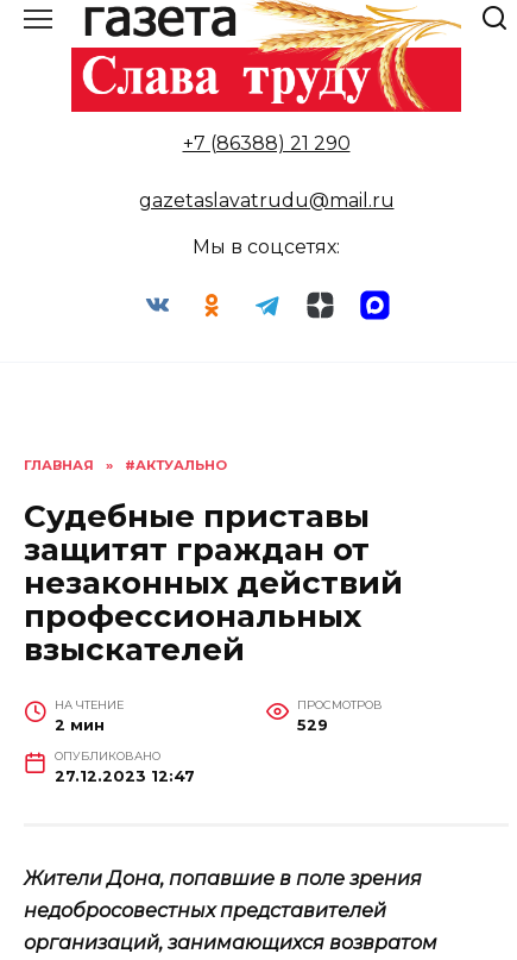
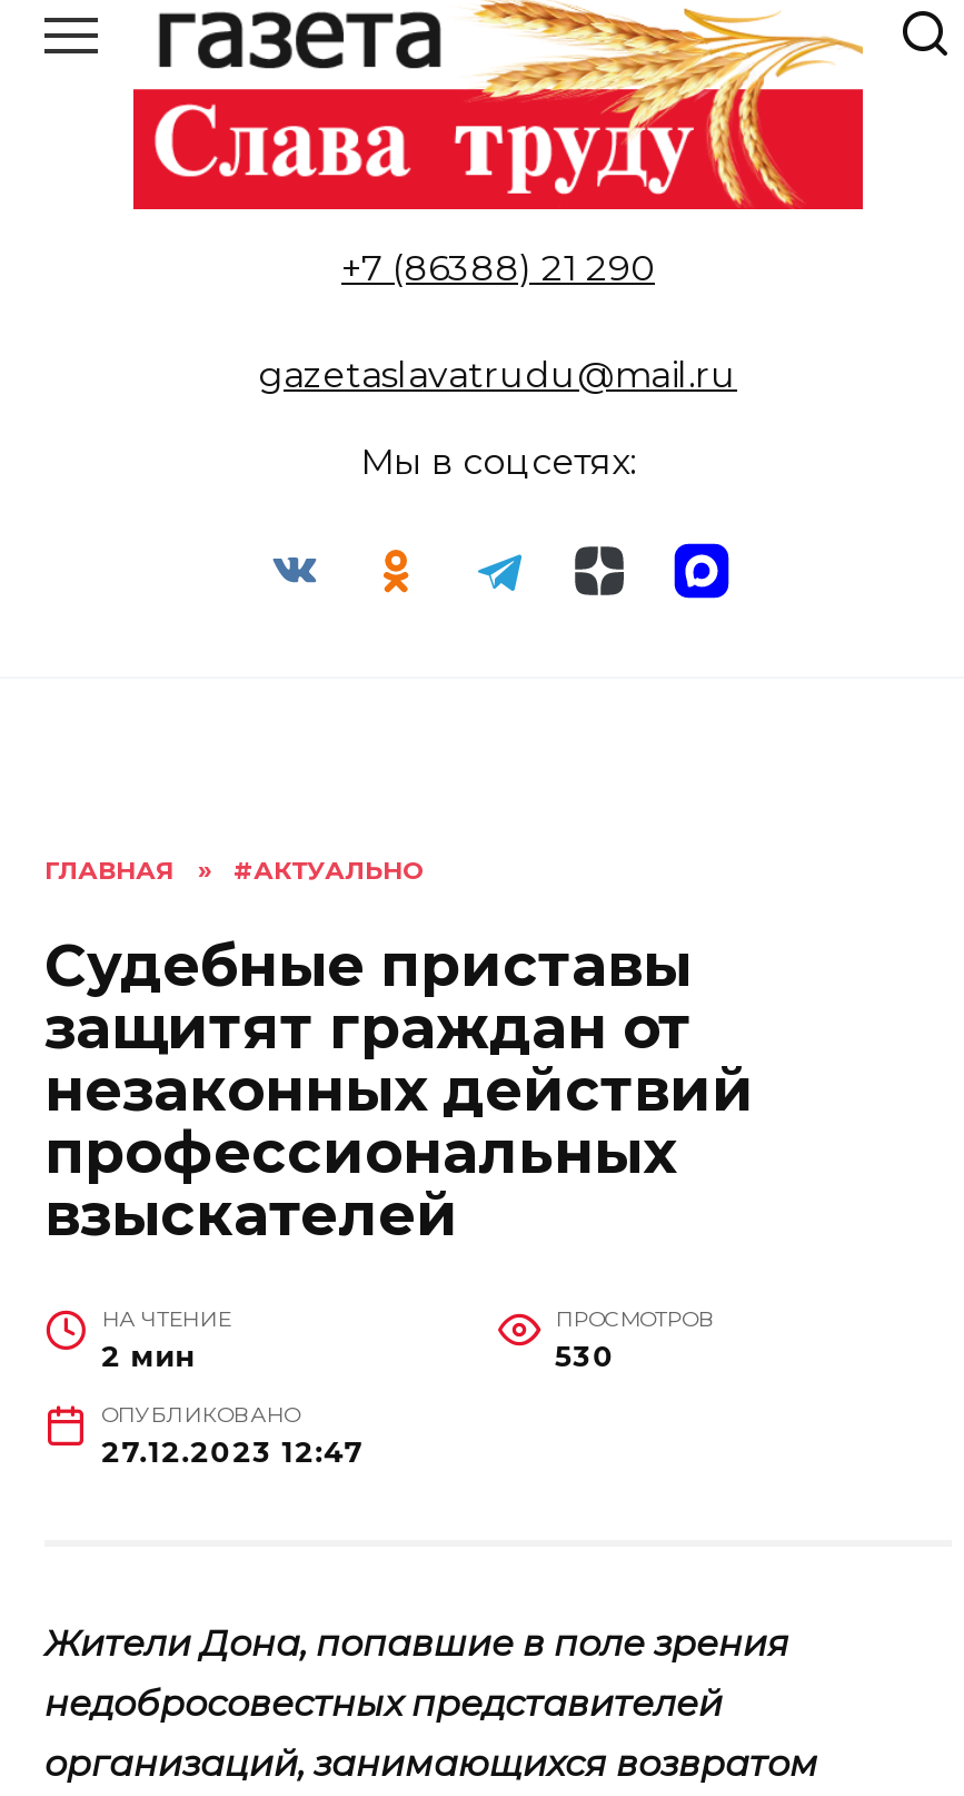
[297,716,328,734] 529 -> [555,1339,615,1372] 530

